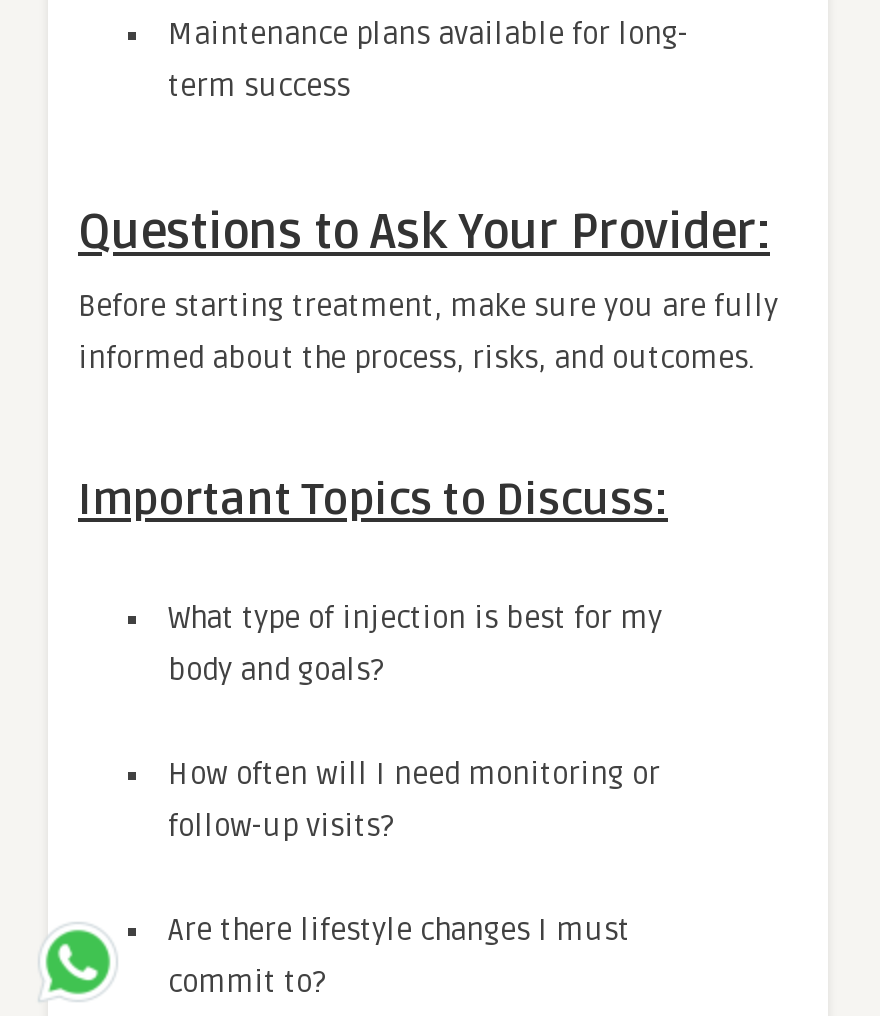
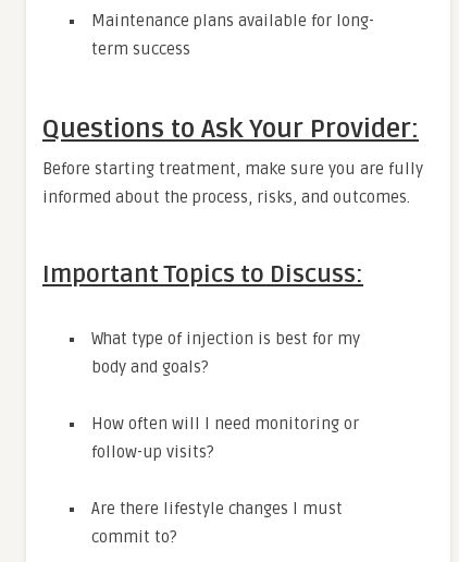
[44,928,112,996] [image] -> none

